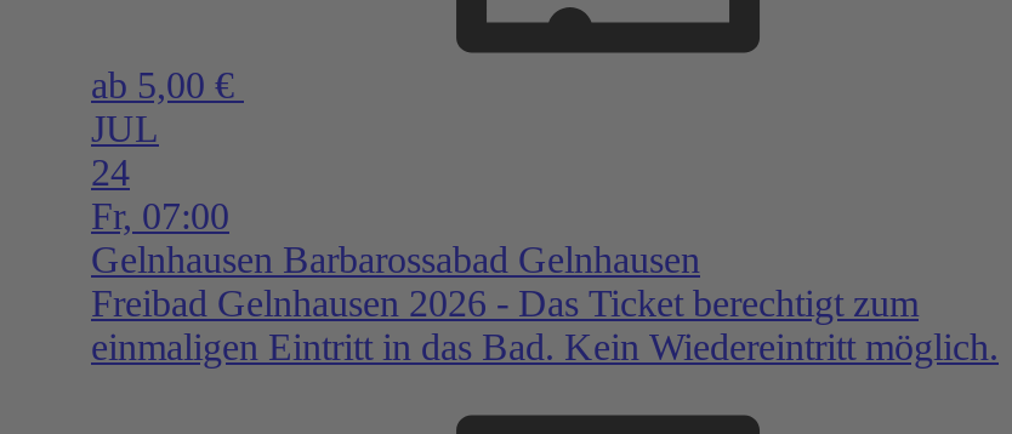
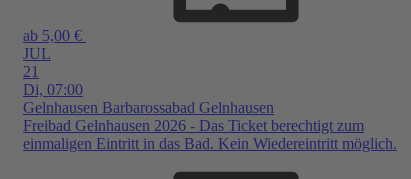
[91,151,229,236] 24 | Fr, 07:00 -> [23,63,83,98] 21 | Di, 07:00

